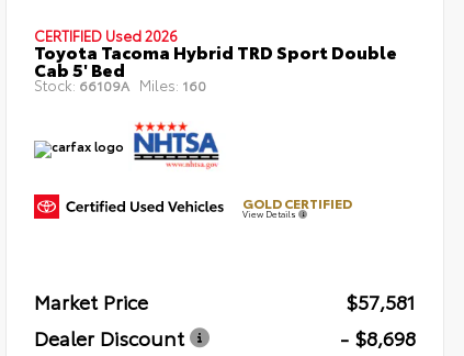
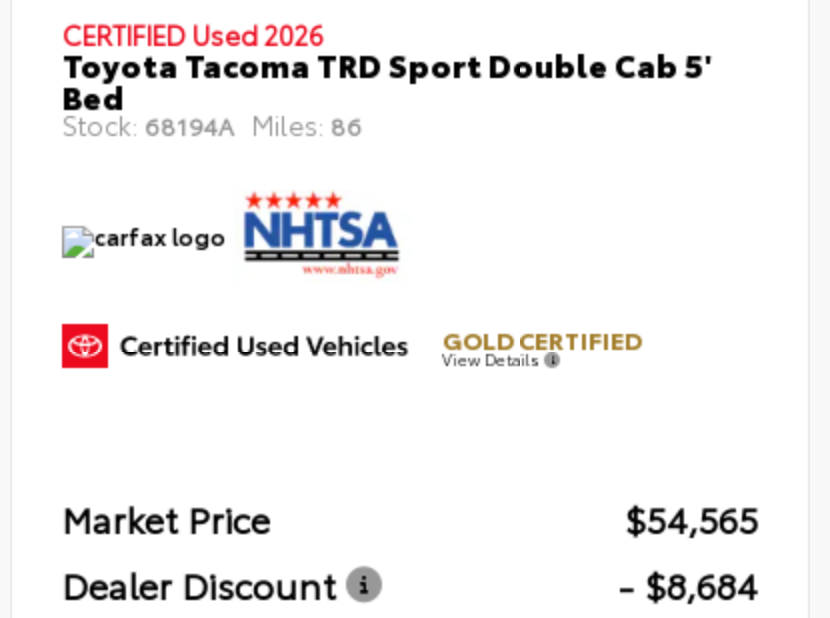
[34,38,397,94] Toyota Tacoma Hybrid TRD Sport Double | Cab 5' Bed | Stock: 66109A Miles: 160 -> [62,39,712,141] Toyota Tacoma TRD Sport Double Cab 5' | Bed | Stock: 68194A Miles: 86
[346,287,416,316] $57,581 -> [624,493,758,545] $54,565
[340,324,416,352] - $8,698 -> [618,559,758,611] - $8,684

